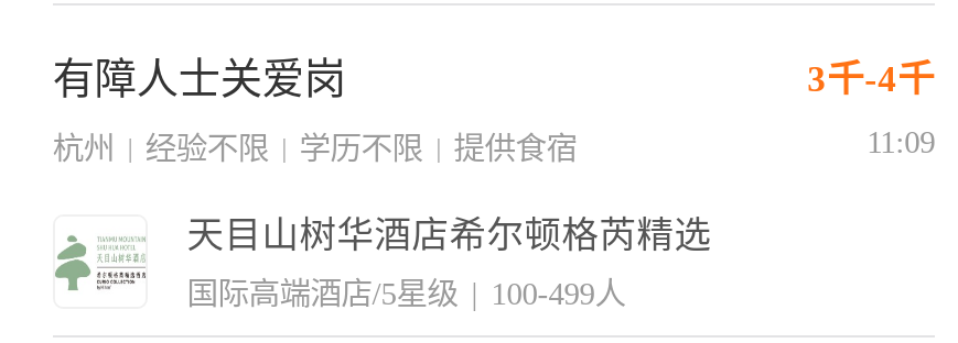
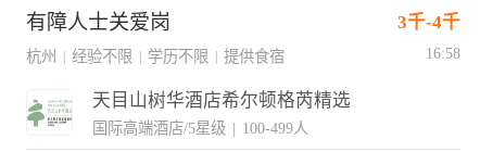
[867,124,935,159] 11:09 -> [426,45,461,62] 16:58

